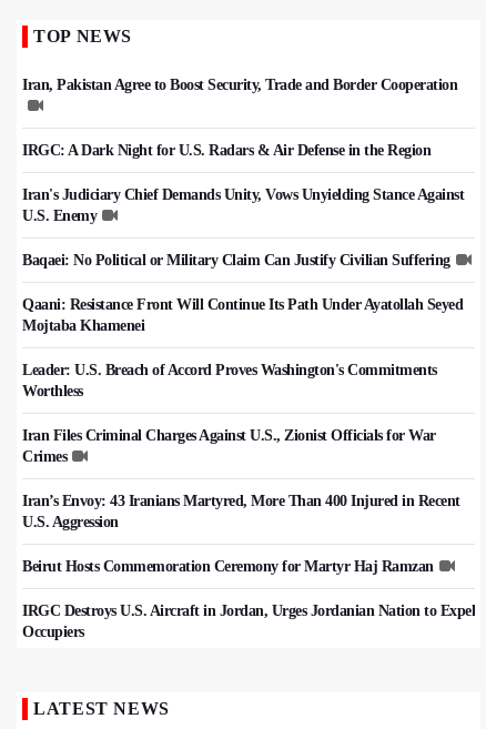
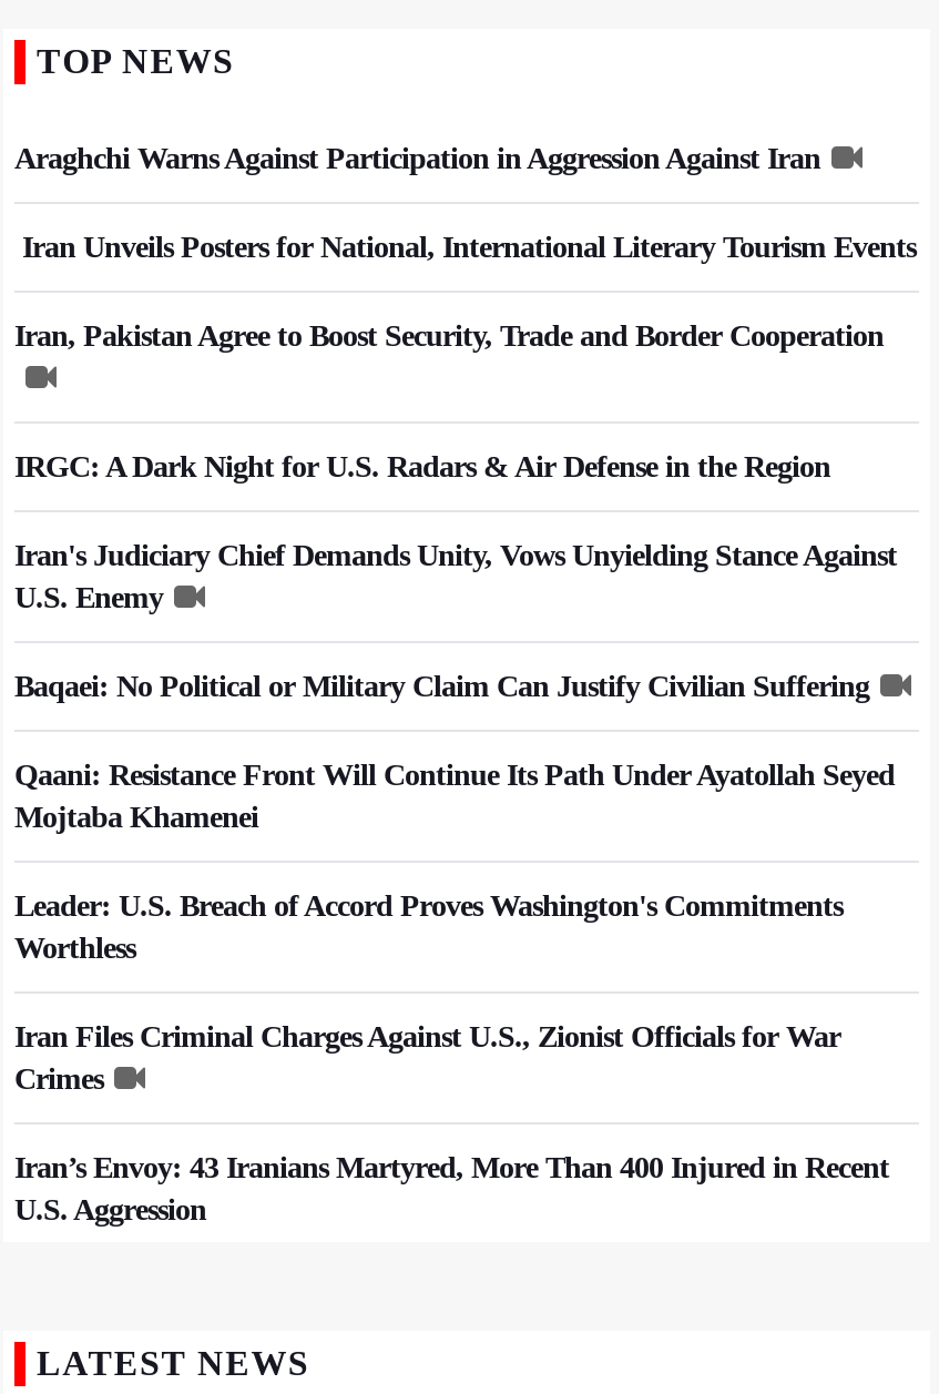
none -> [14,142,916,264] Araghchi Warns Against Participation in Aggression Against Iran | Iran Unveils Posters for National, International Literary Tourism Events
moved [22,77,464,530] -> [14,320,897,1227]: Iran, Pakistan Agree to Boost Security, Trade and Border Cooperation | IRGC: A Dark Night for U.S. Radars & Air Defense in the Region | Iran's Judiciary Chief Demands Unity, Vows Unyielding Stance Against | ... | Iran’s Envoy: 43 Iranians Martyred, More Than 400 Injured in Recent | U.S. Aggression
[22,558,475,640] Beirut Hosts Commemoration Ceremony for Martyr Haj Ramzan | IRGC Destroys U.S. Aircraft in Jordan, Urges Jordanian Nation to Expel | Occupiers -> none

